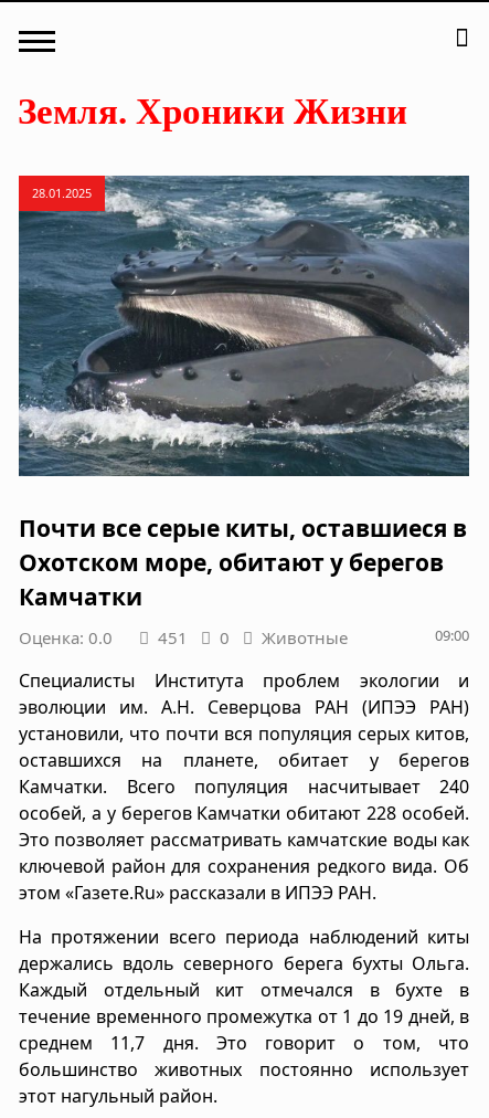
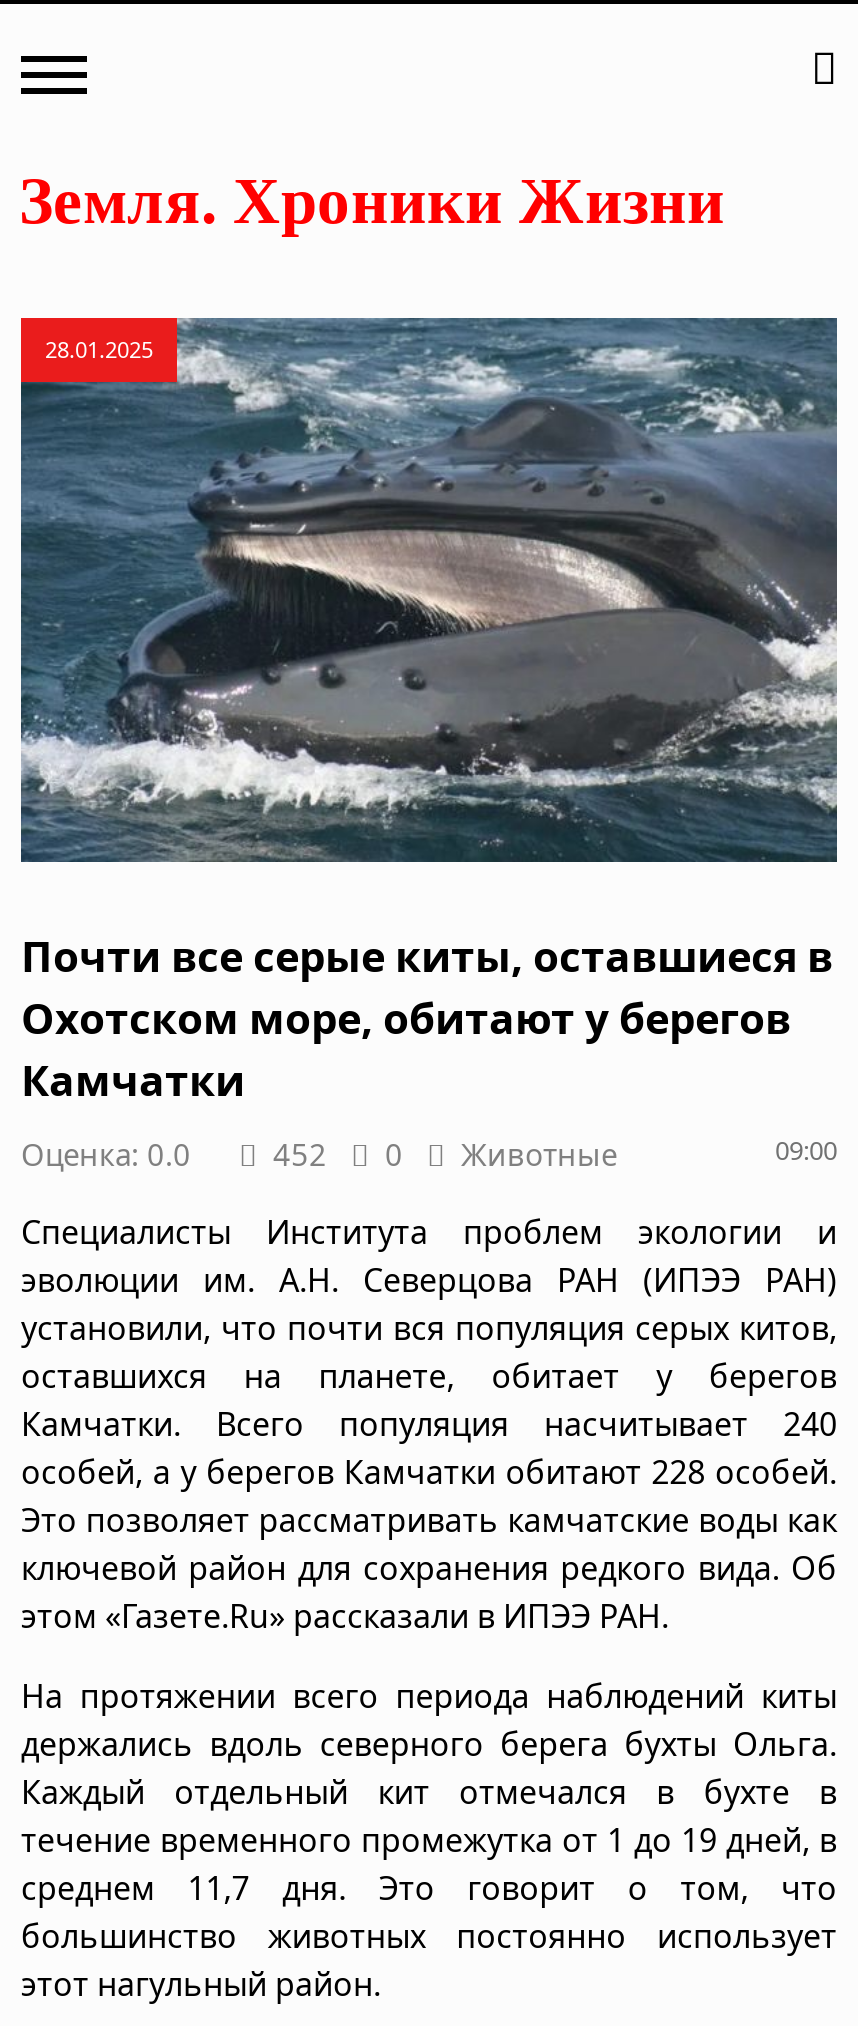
[19,626,348,648] Оценка: 0.0 451 0 Животные -> [21,1134,617,1174] Оценка: 0.0 452 0 Животные

